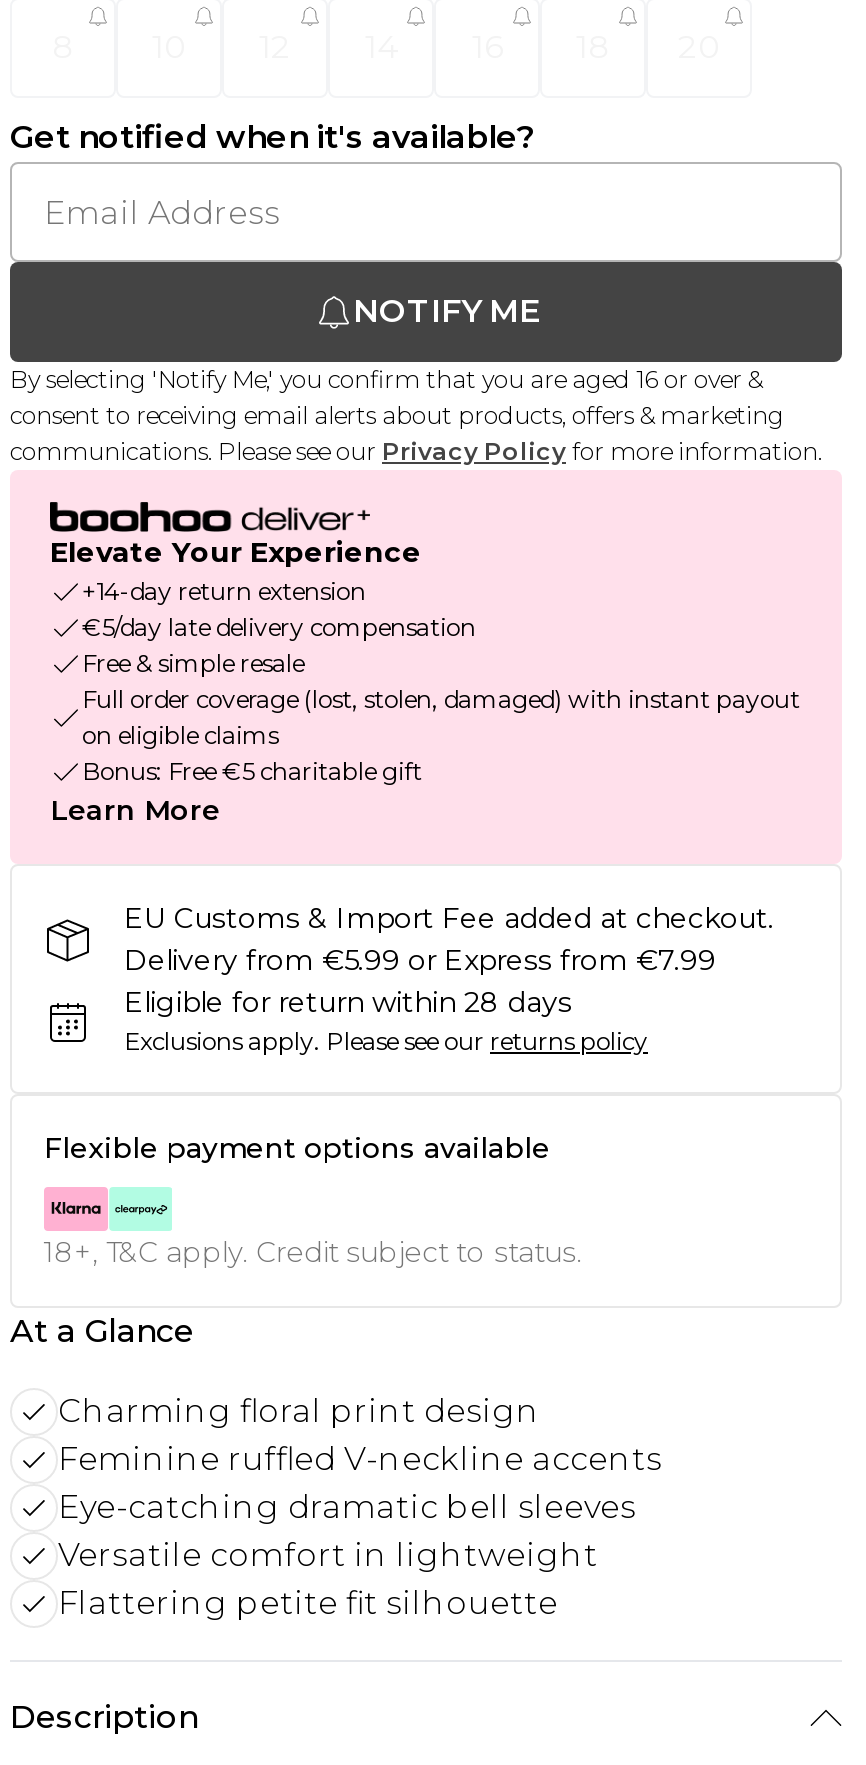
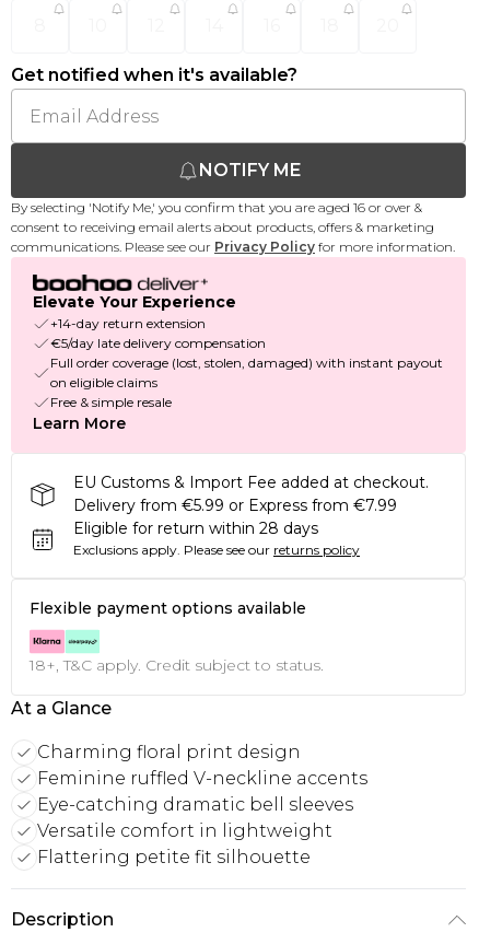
moved [82,649,304,679] -> [50,394,172,411]: Free & simple resale
[82,757,422,787] Bonus: Free €5 charitable gift -> none

